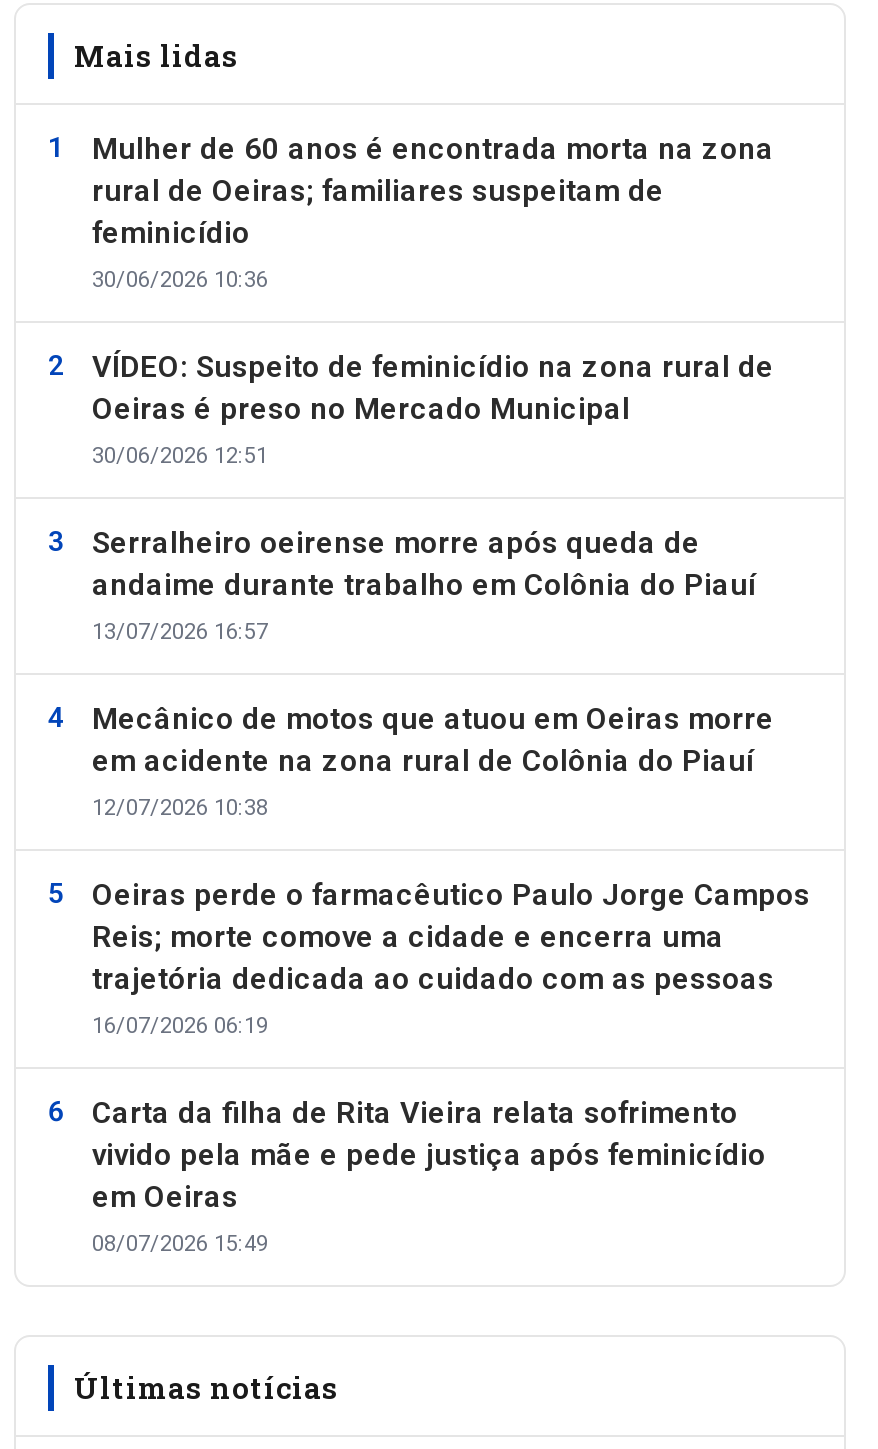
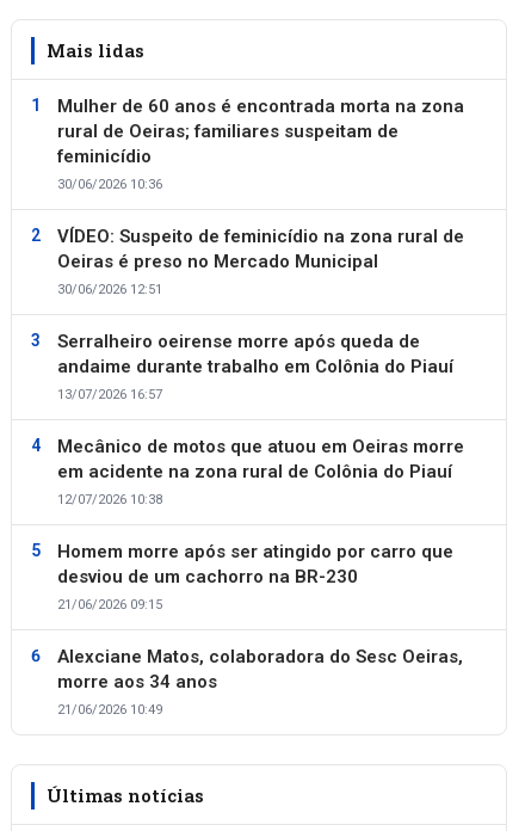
[92,877,810,1039] Oeiras perde o farmacêutico Paulo Jorge Campos | Reis; morte comove a cidade e encerra uma | trajetória dedicada ao cuidado com as pessoas | 16/07/2026 06:19 -> [57,541,453,612] Homem morre após ser atingido por carro que | desviou de um cachorro na BR-230 | 21/06/2026 09:15
[92,1095,766,1257] Carta da filha de Rita Vieira relata sofrimento | vivido pela mãe e pede justiça após feminicídio | em Oeiras | 08/07/2026 15:49 -> [57,646,463,717] Alexciane Matos, colaboradora do Sesc Oeiras, | morre aos 34 anos | 21/06/2026 10:49

